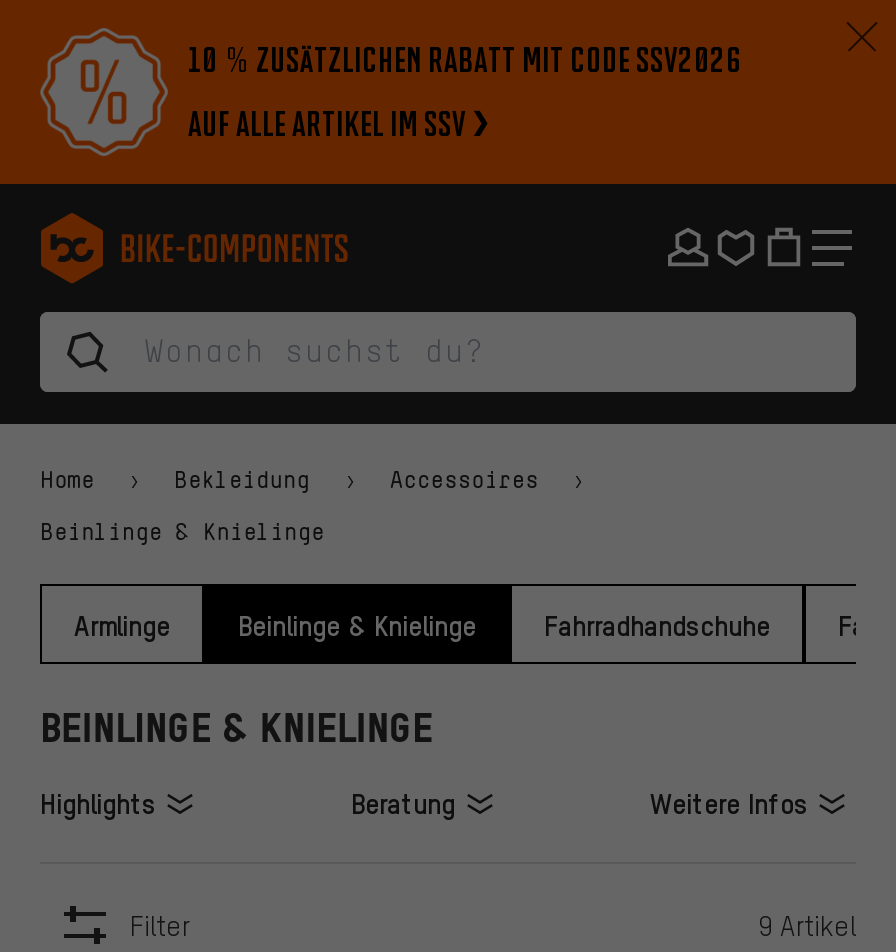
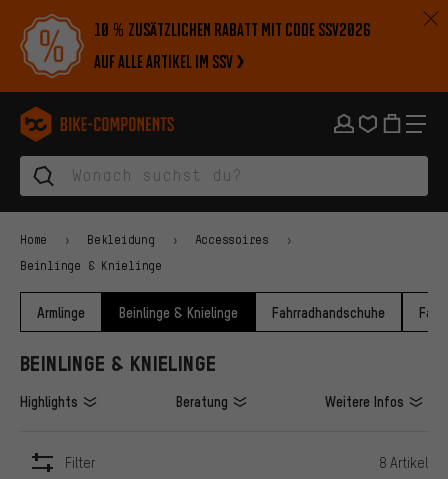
[758,908,856,942] 9 Artikel -> [379,454,428,471] 8 Artikel

